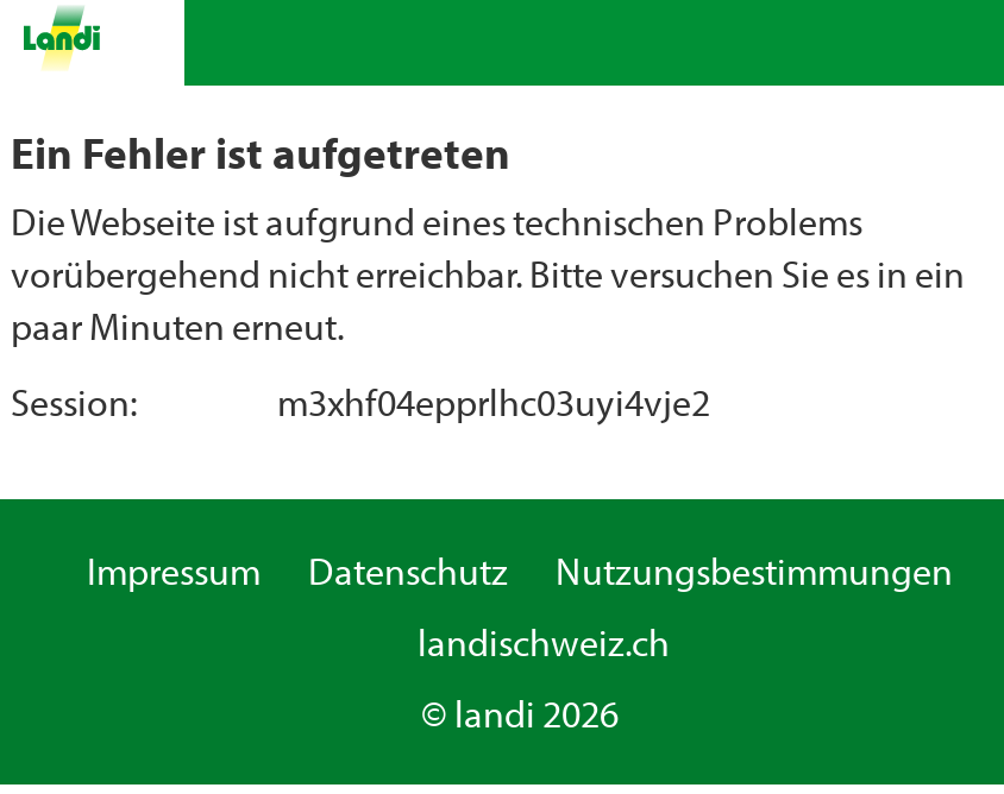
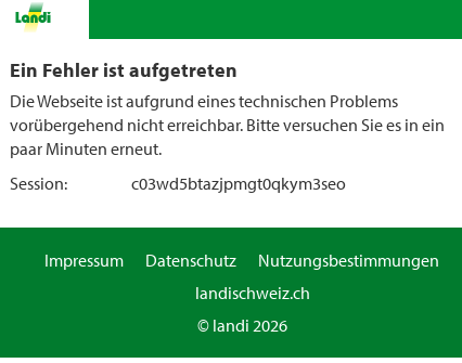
[277,378,710,426] m3xhf04epprlhc03uyi4vje2 -> [131,172,346,194] c03wd5btazjpmgt0qkym3seo

